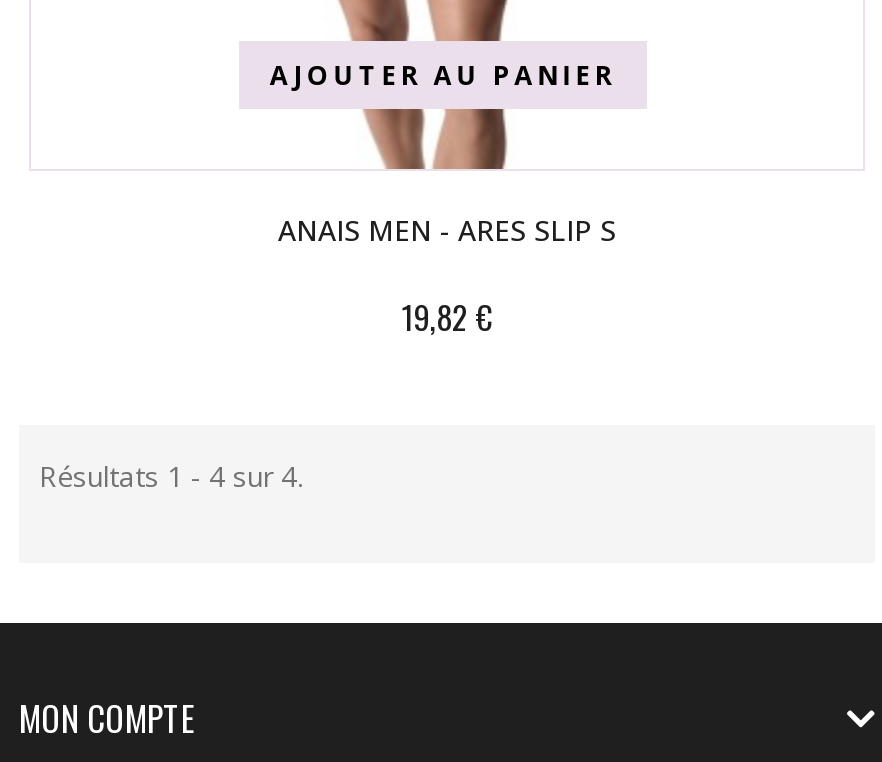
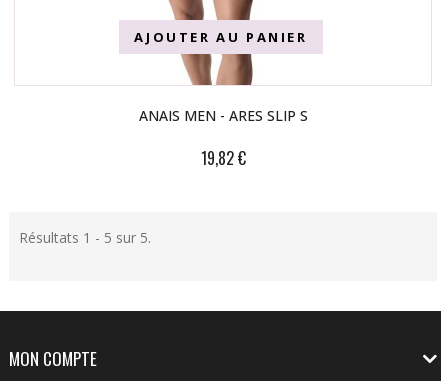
[39,456,303,494] Résultats 1 - 4 sur 4. -> [19,228,151,247] Résultats 1 - 5 sur 5.

